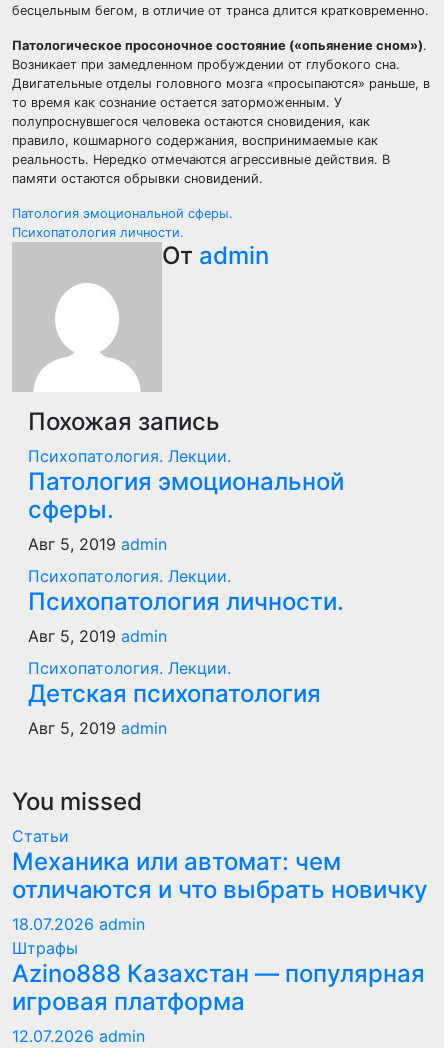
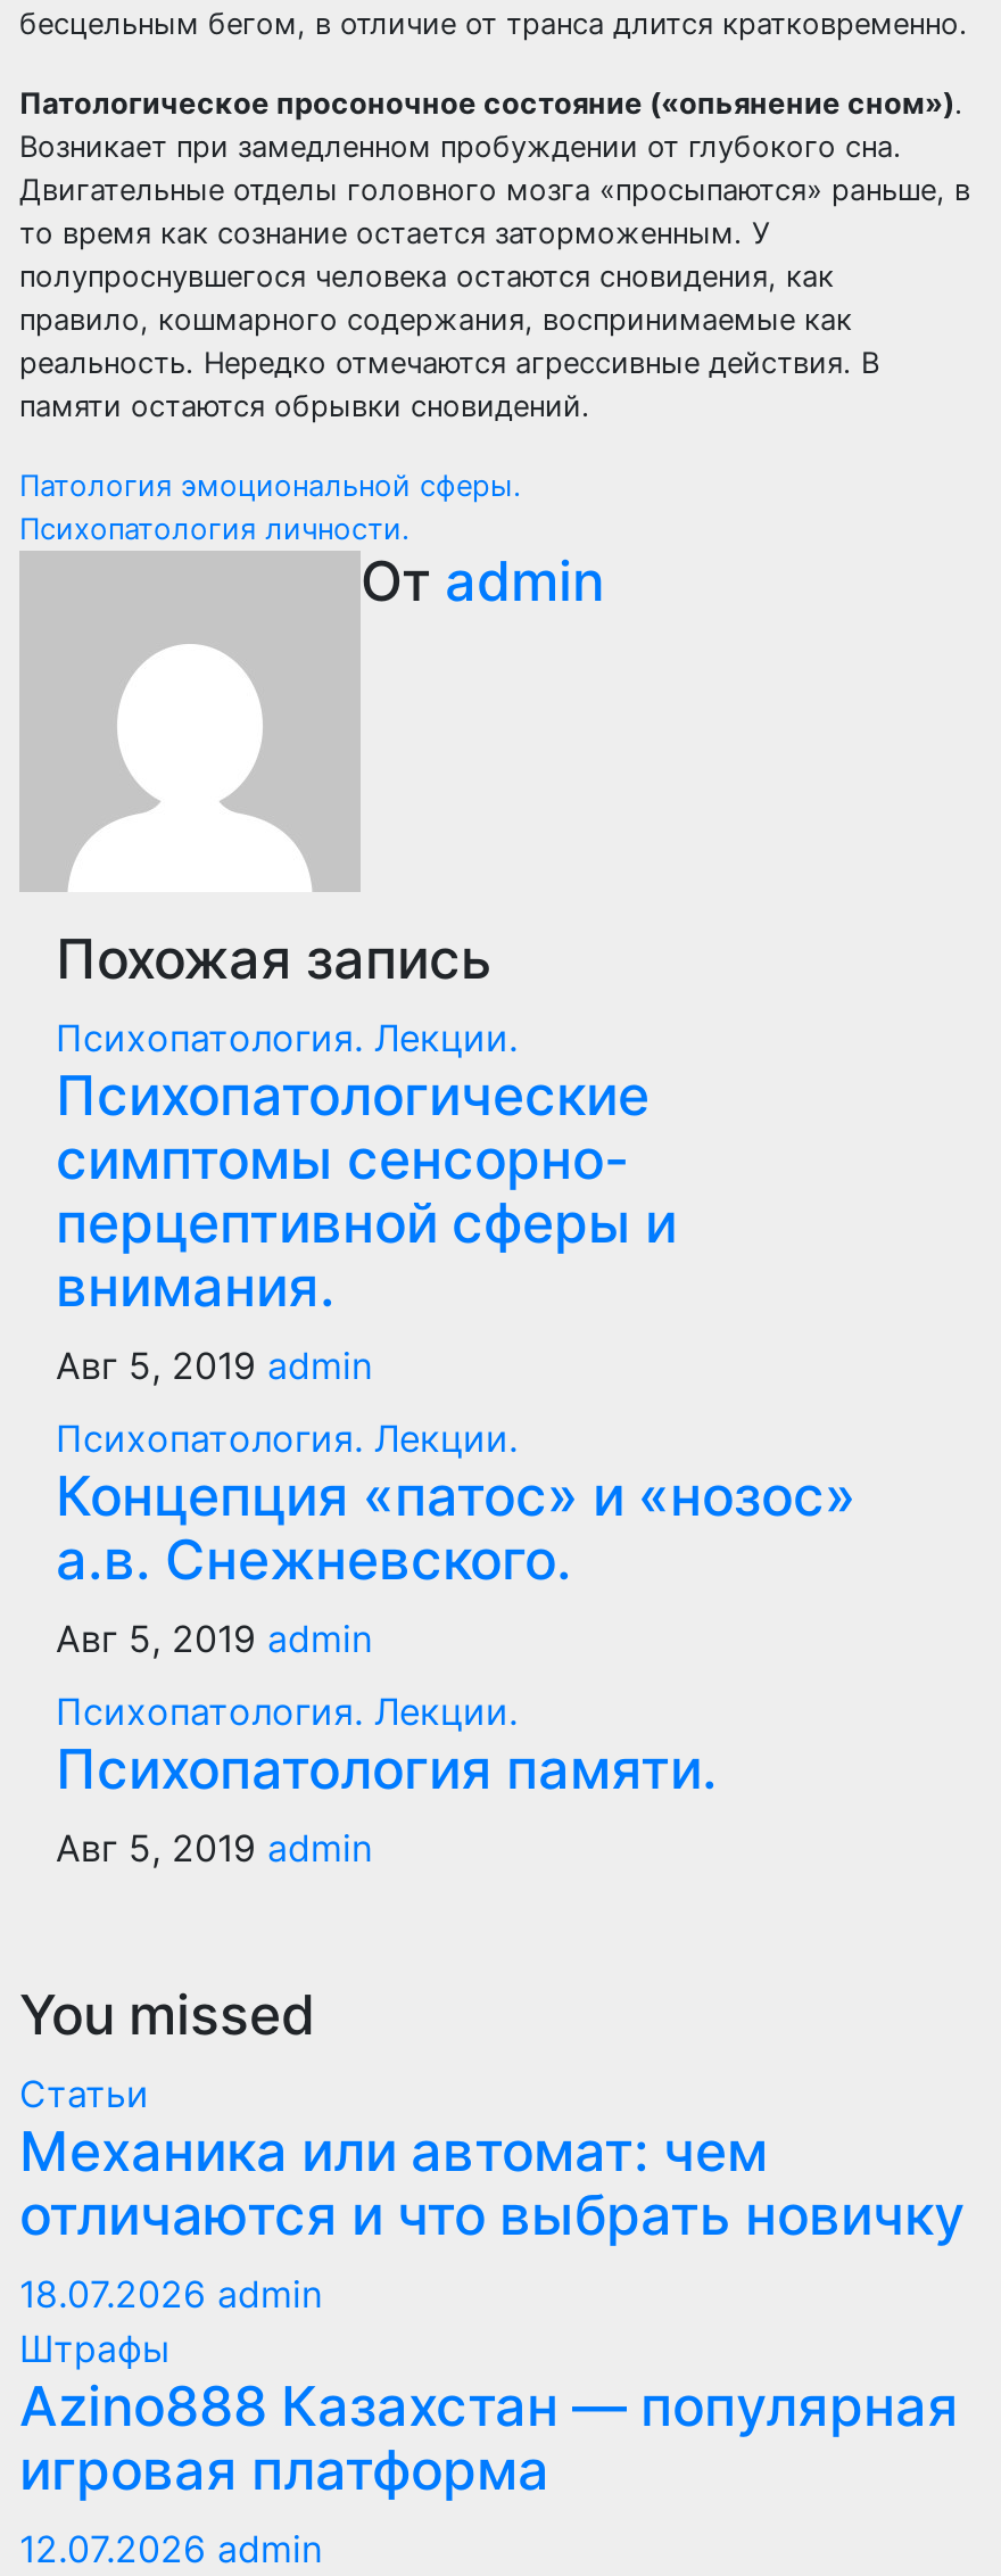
[28,467,344,524] Патология эмоциональной | сферы. -> [56,1063,677,1320] Психопатологические | симптомы сенсорно- | перцептивной сферы и | внимания.
[28,587,344,616] Психопатология личности. -> [56,1463,857,1593] Концепция «патос» и «нозос» | а.в. Снежневского.
[28,679,321,708] Детская психопатология -> [56,1736,718,1802] Психопатология памяти.

